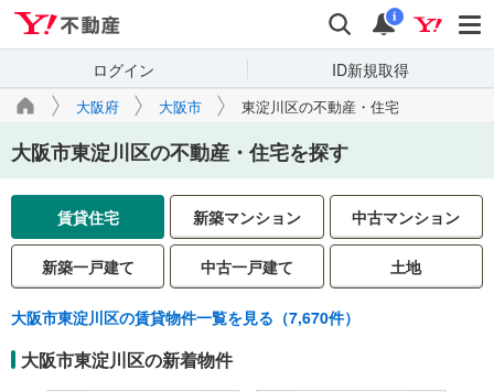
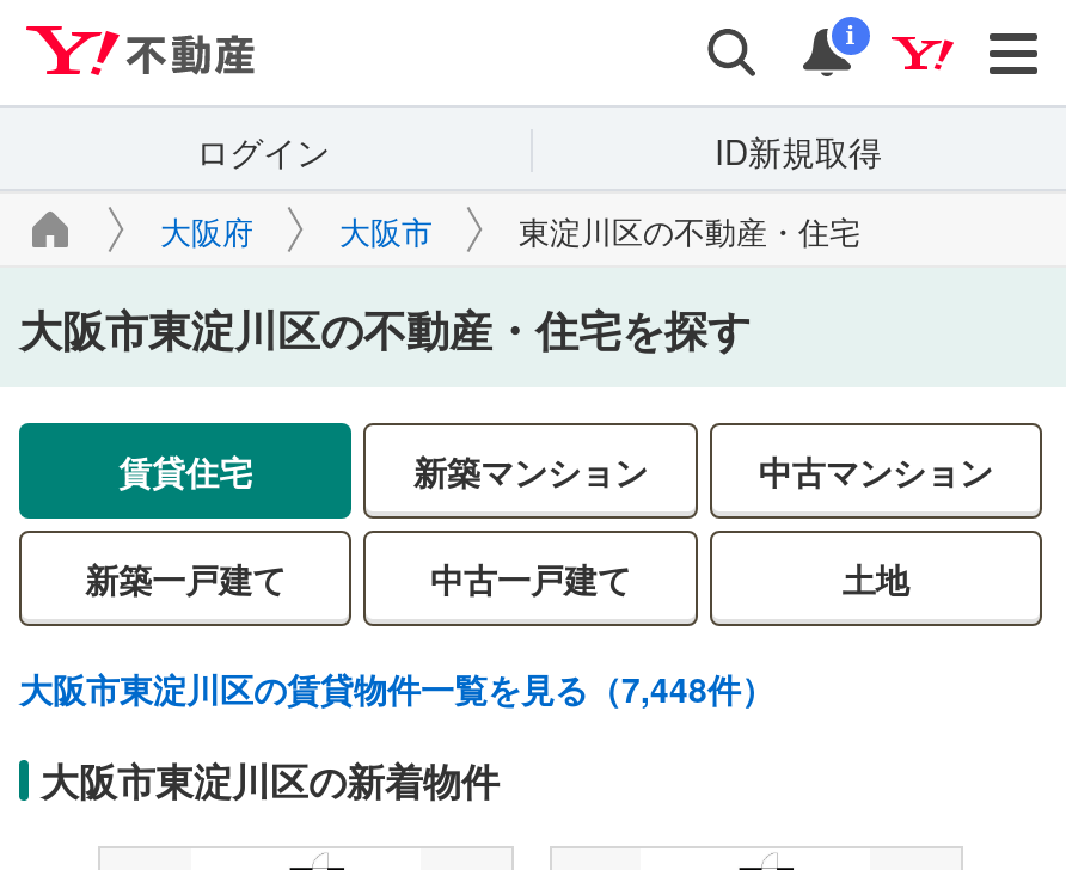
[11,306,359,328] 大阪市東淀川区の賃貸物件一覧を見る（7,670件） -> [19,664,774,712] 大阪市東淀川区の賃貸物件一覧を見る（7,448件）

